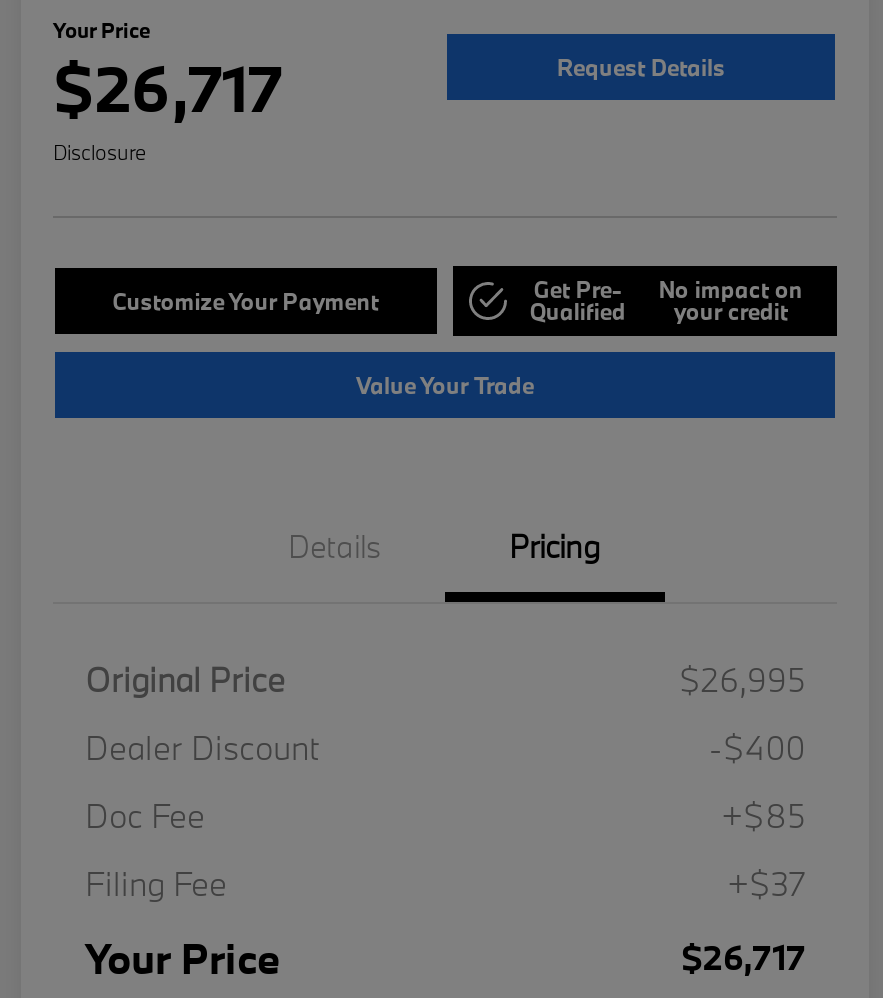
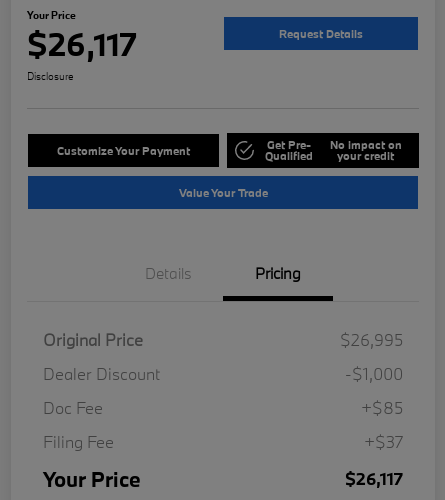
[53,48,281,128] $26,717 -> [27,24,136,64] $26,117
[709,726,805,768] -$400 -> [345,363,403,384] -$1,000
[681,936,805,978] $26,717 -> [345,468,403,489] $26,117

